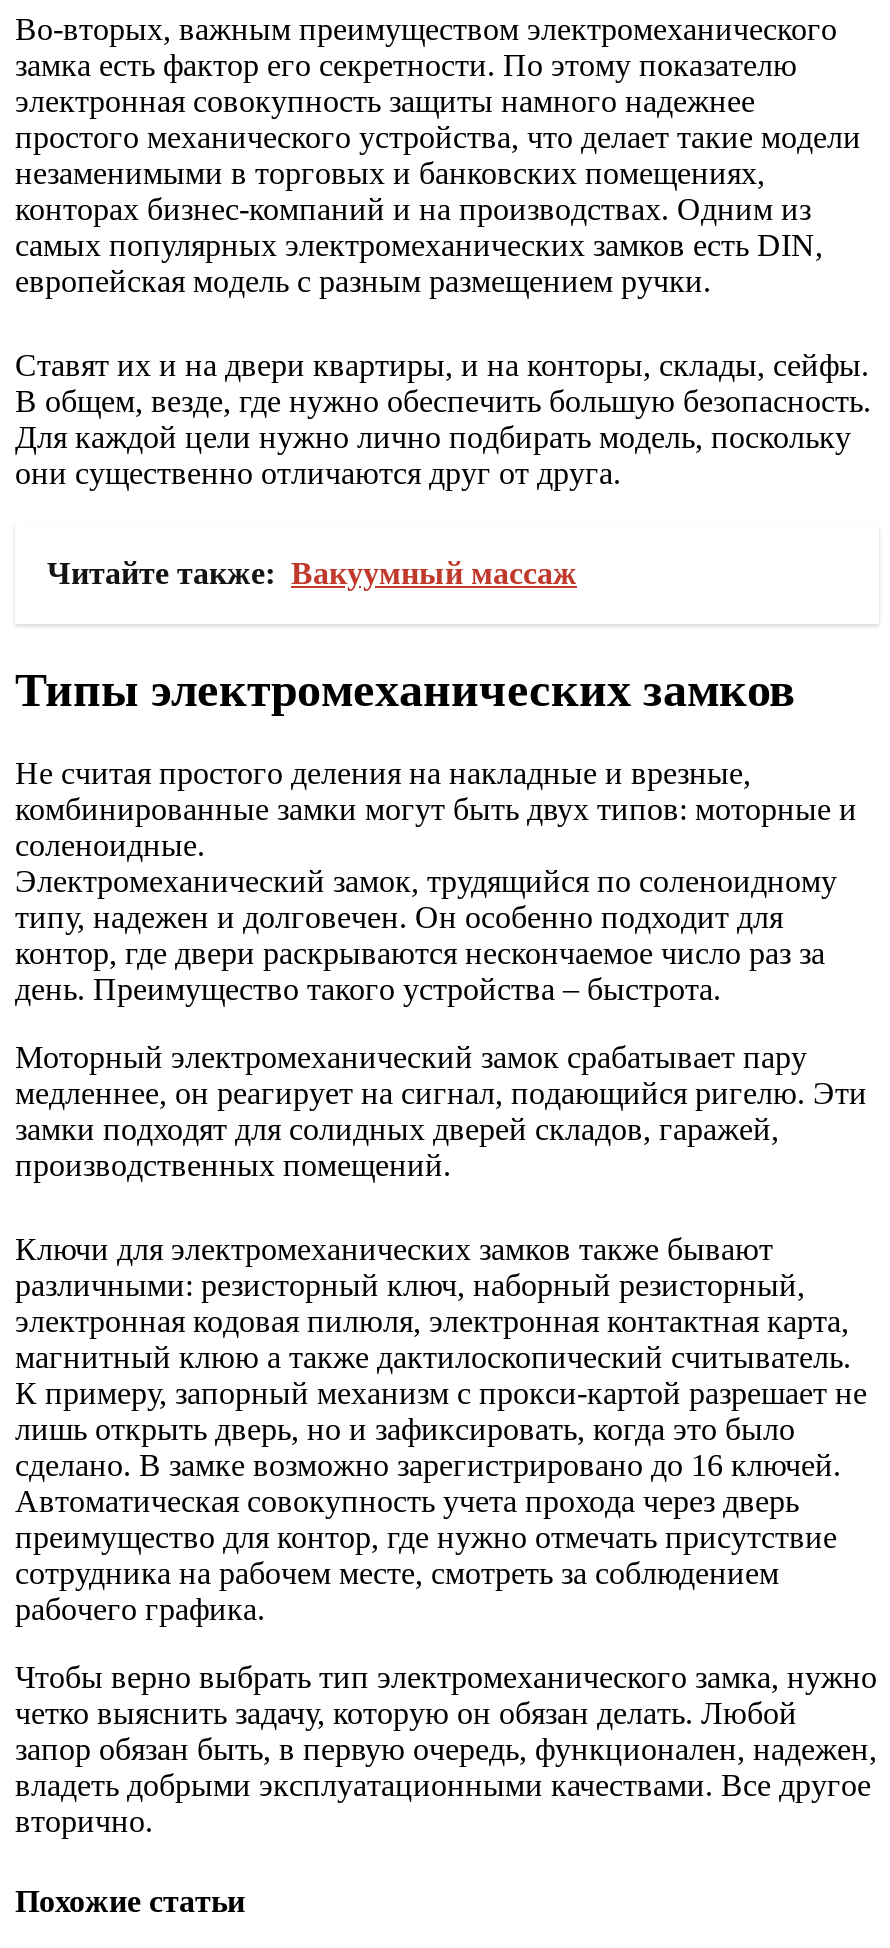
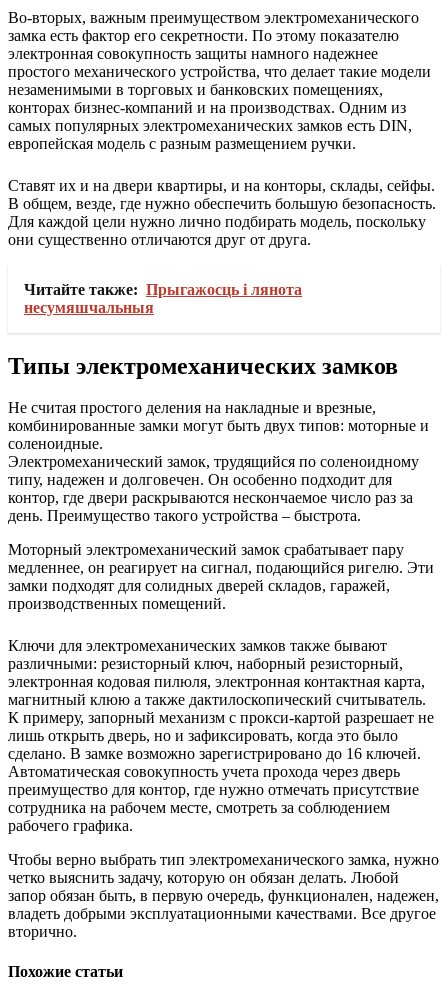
[47,555,577,589] Читайте также: Вакуумный массаж -> [24,281,302,316] Читайте также: Прыгажосць і лянота | несумяшчальныя

